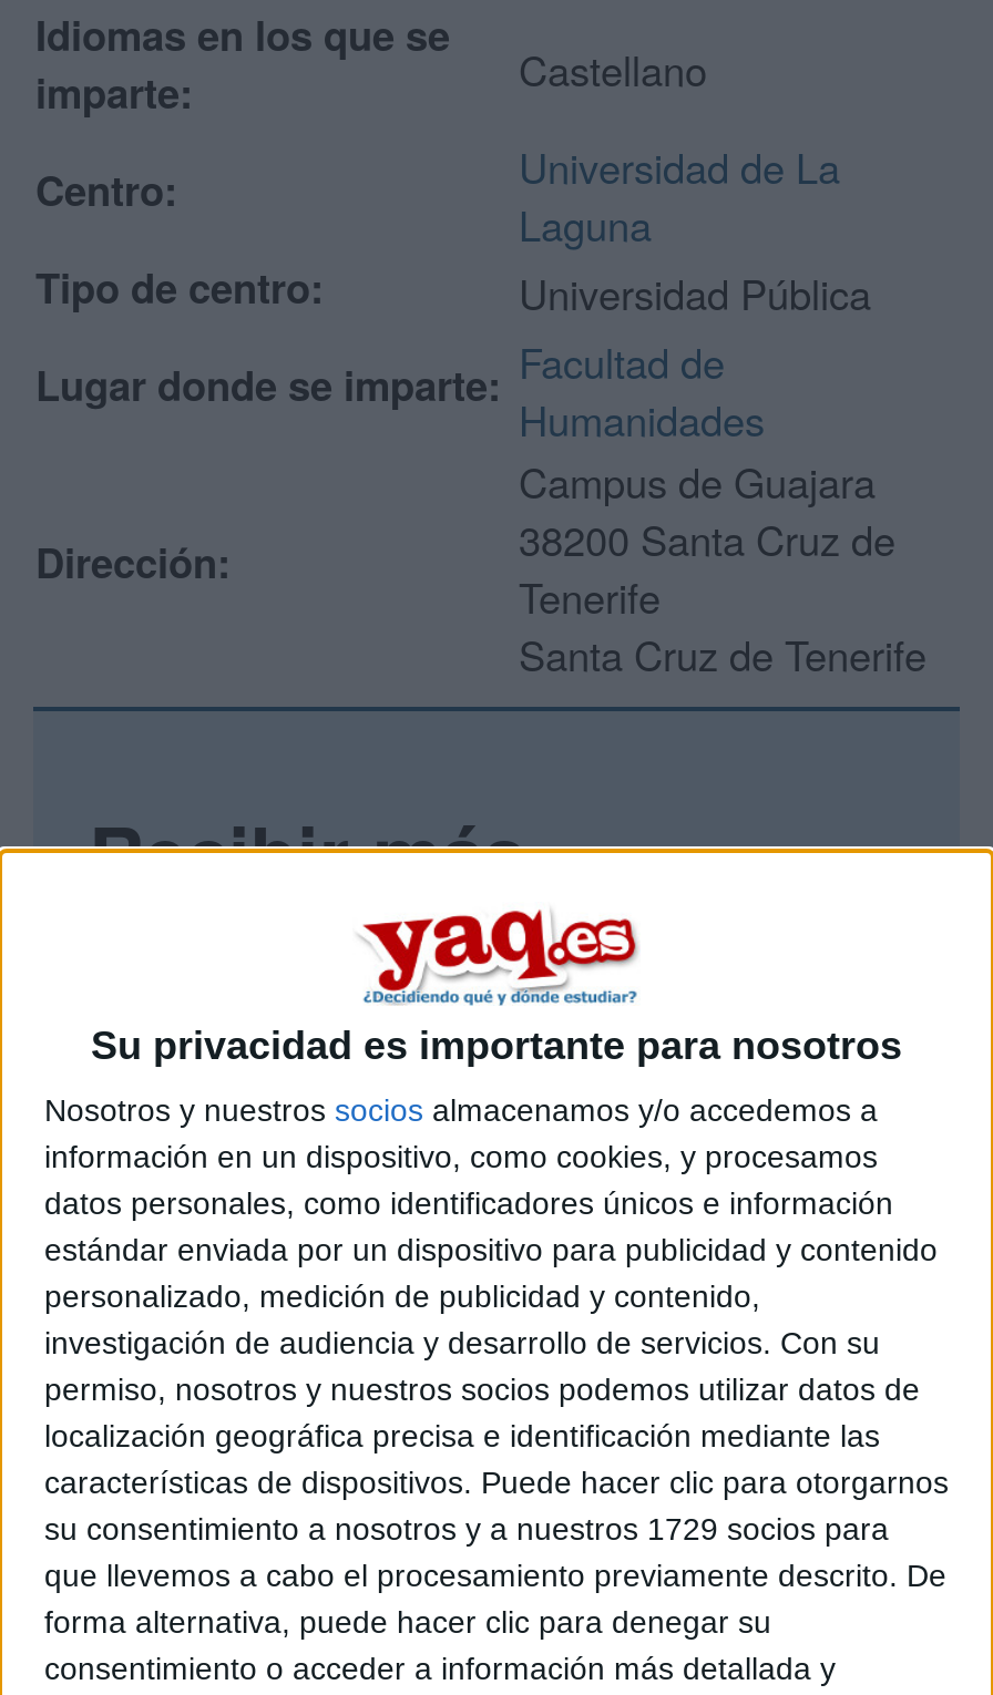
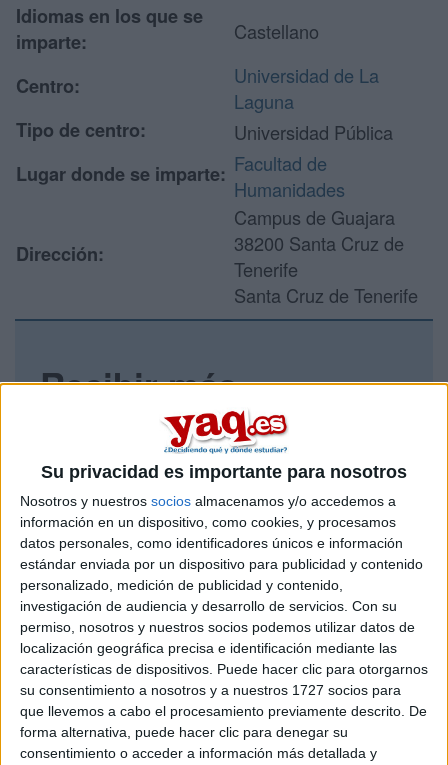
[44,1511,889,1547] su consentimiento a nosotros y a nuestros 1729 socios para -> [20,682,401,698] su consentimiento a nosotros y a nuestros 1727 socios para

